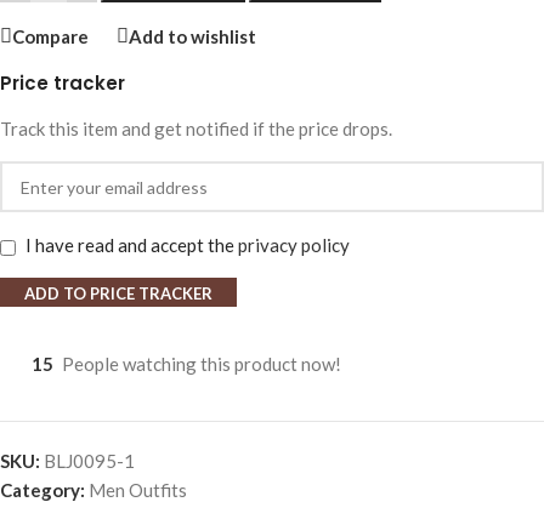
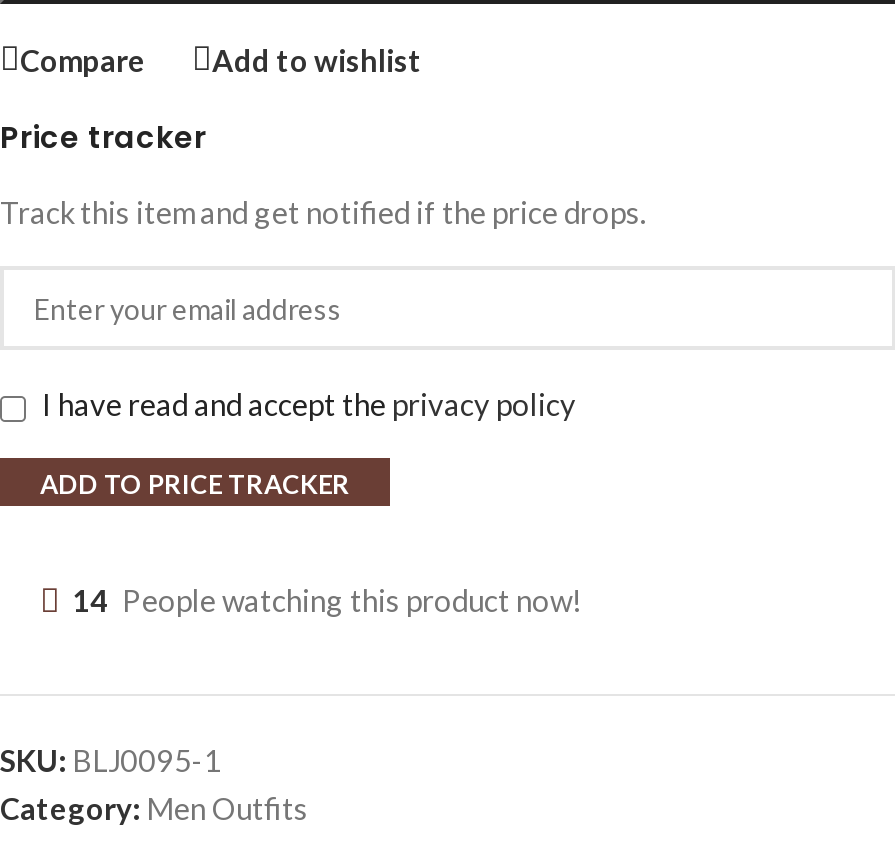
[32,353,341,375] 15 People watching this product now! -> [72,583,582,619] 14 People watching this product now!

